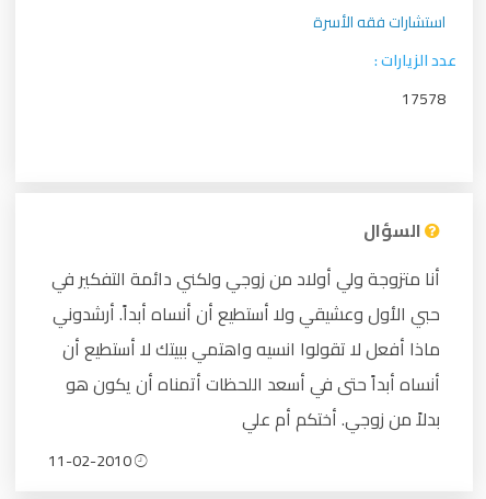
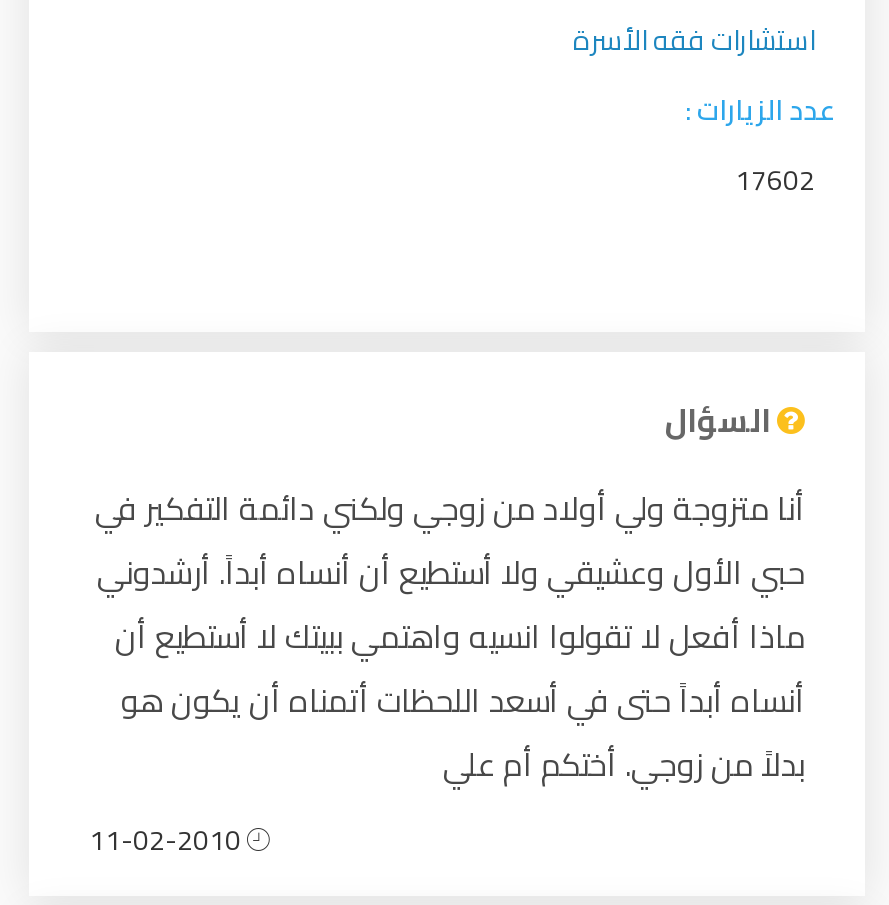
[402,84,445,113] 17578 -> [735,154,815,206] 17602

